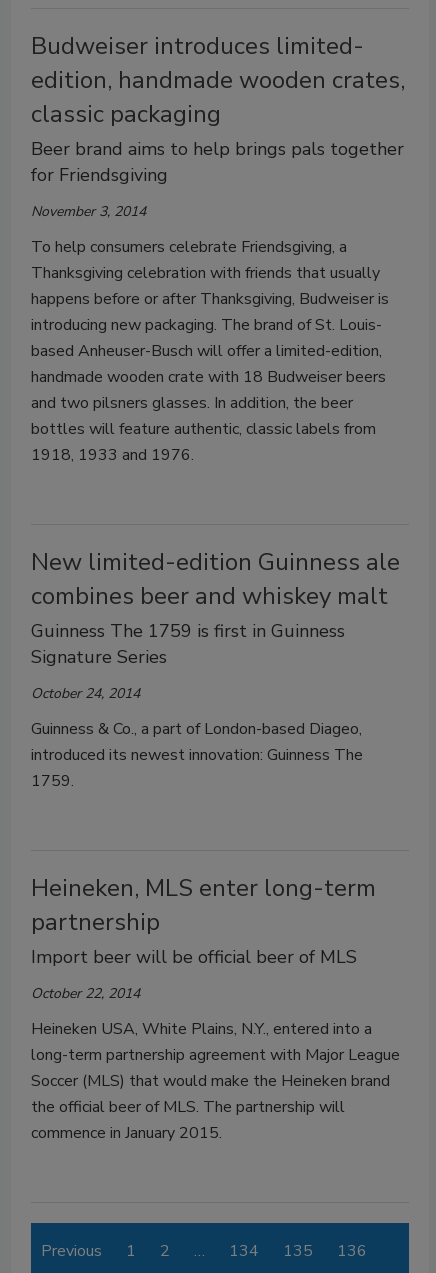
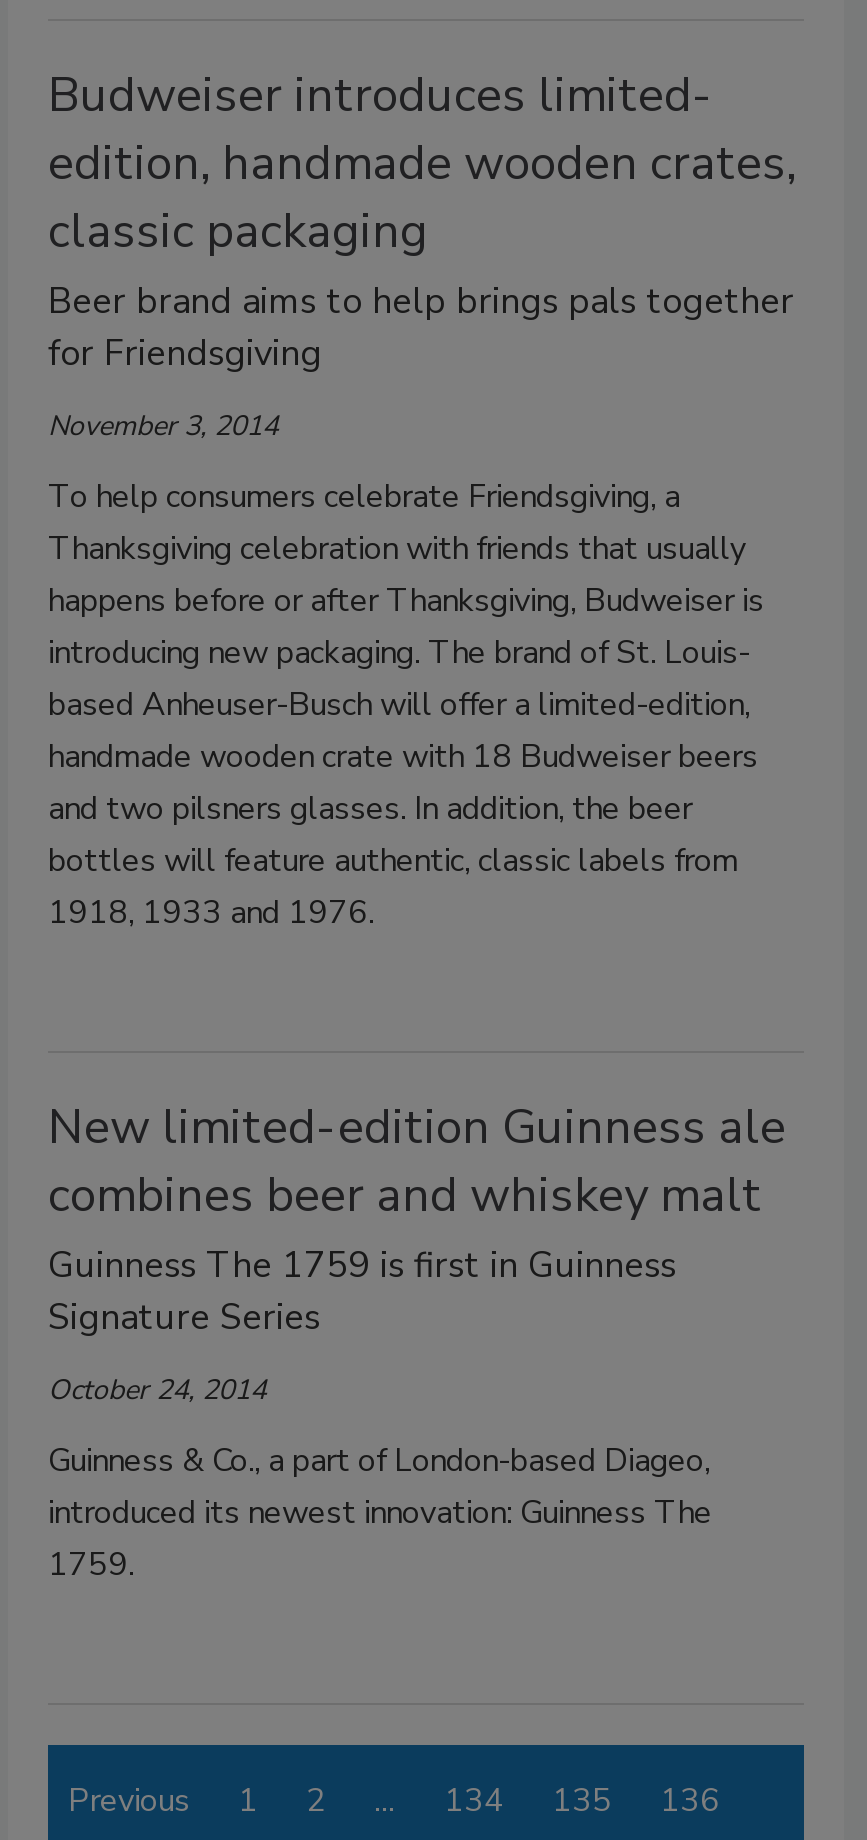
[31,872,400,1144] Heineken, MLS enter long-term | partnership | Import beer will be official beer of MLS | October 22, 2014 | Heineken USA, White Plains, N.Y., entered into a | long-term partnership agreement with Major League | Soccer (MLS) that would make the Heineken brand | the official beer of MLS. The partnership will | commence in January 2015. -> none

